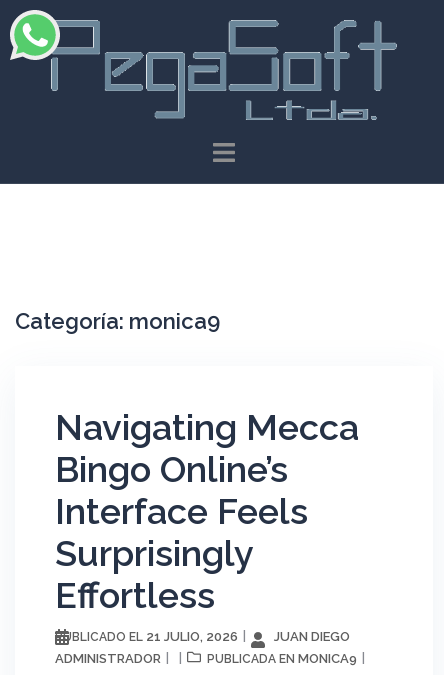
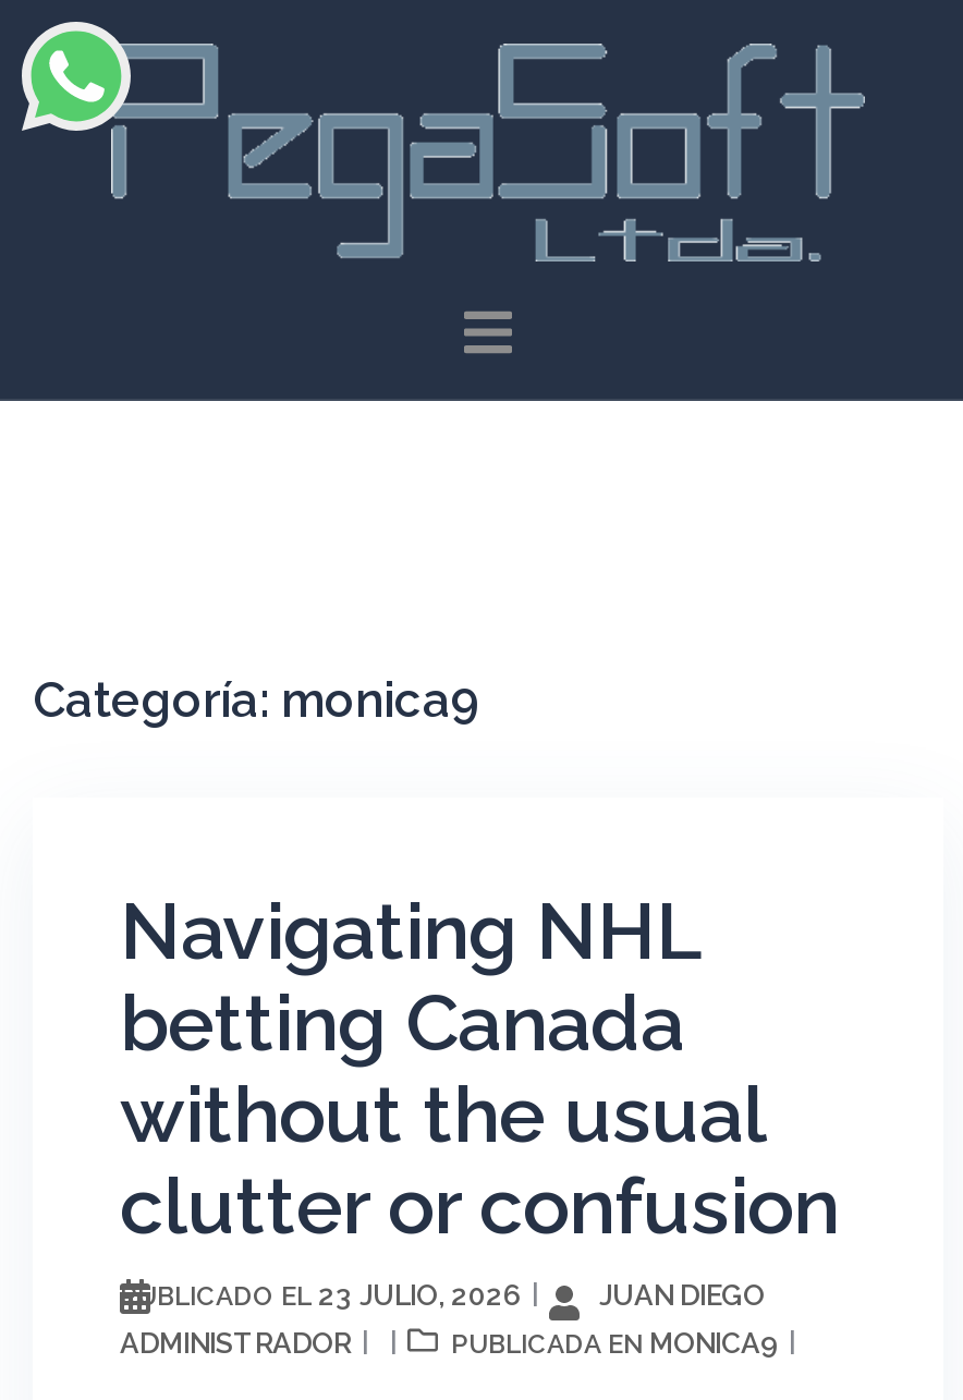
[55,406,359,644] Navigating Mecca | Bingo Online’s | Interface Feels | Surprisingly | Effortless | PUBLICADO EL 21 JULIO, 2026 -> [120,885,839,1312] Navigating NHL | betting Canada | without the usual | clutter or confusion | PUBLICADO EL 23 JULIO, 2026

